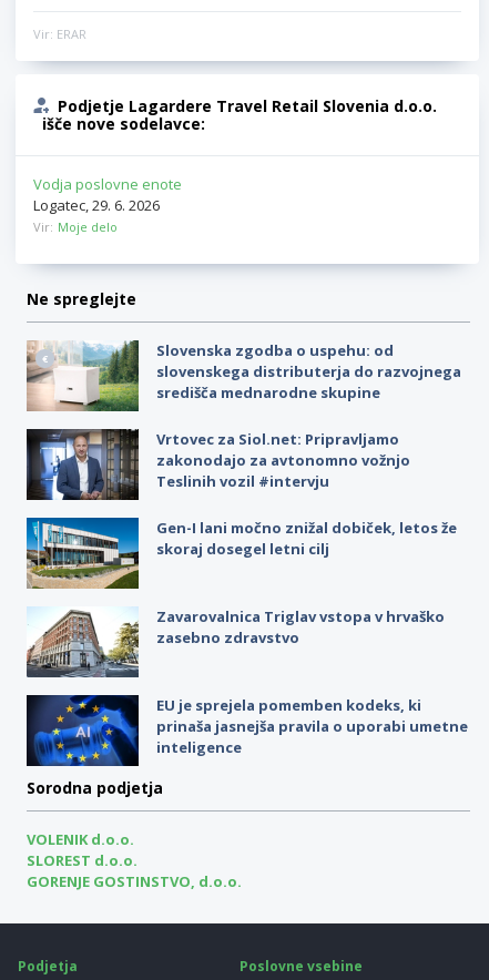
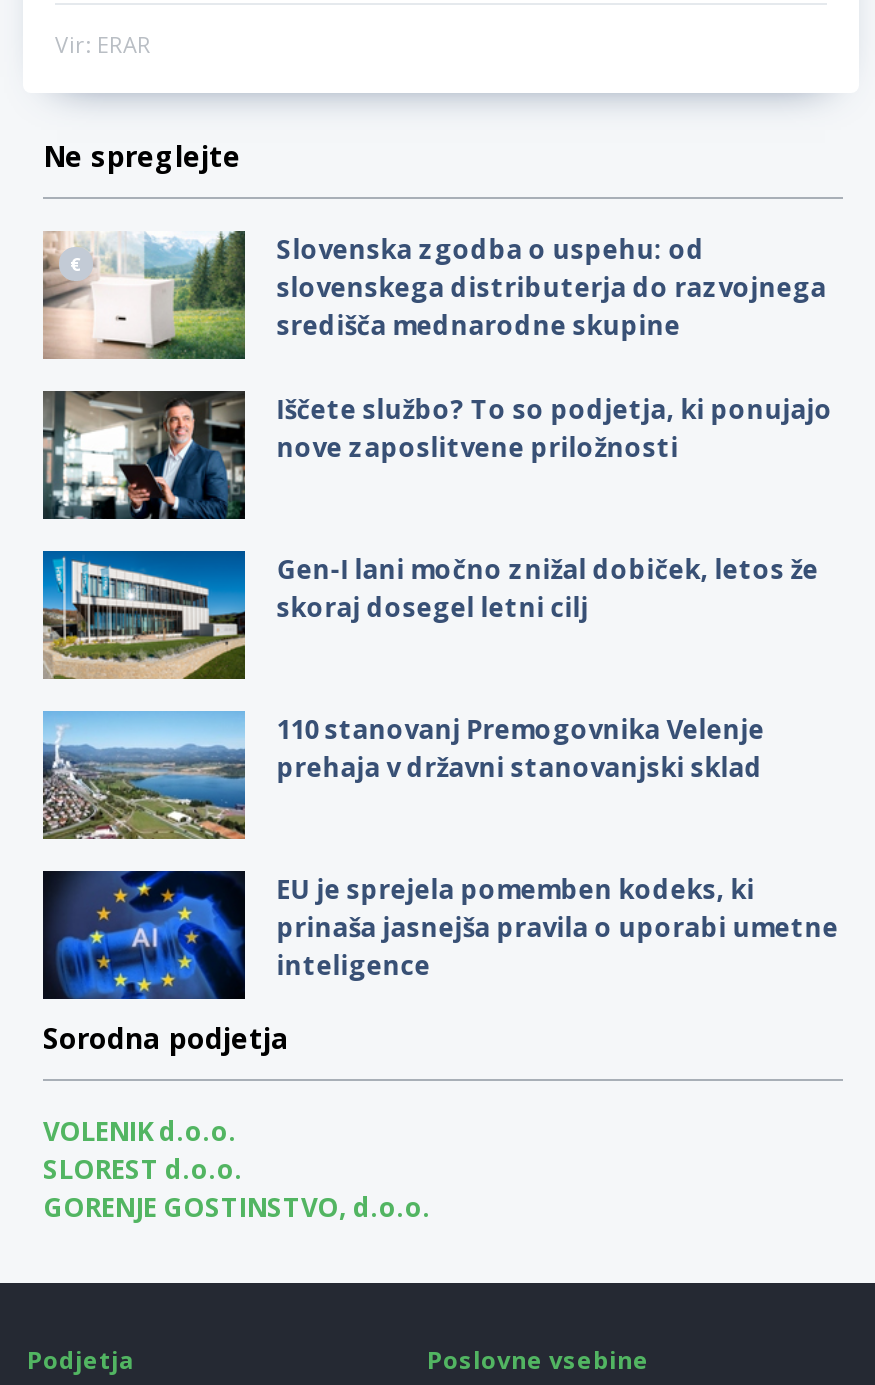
[33,95,437,235] Podjetje Lagardere Travel Retail Slovenia d.o.o. | išče nove sodelavce: | Vodja poslovne enote | Logatec, 29. 6. 2026 | Vir: Moje delo -> none
[26,429,410,501] [image] | Vrtovec za Siol.net: Pripravljamo | zakonodajo za avtonomno vožnjo | Teslinih vozil #intervju -> [41,391,833,521] [image] | Iščete službo? To so podjetja, ki ponujajo | nove zaposlitvene priložnosti
[27,606,444,678] [image] | Zavarovalnica Triglav vstopa v hrvaško | zasebno zdravstvo -> [41,709,765,841] [image] | 110 stanovanj Premogovnika Velenje | prehaja v državni stanovanjski sklad

